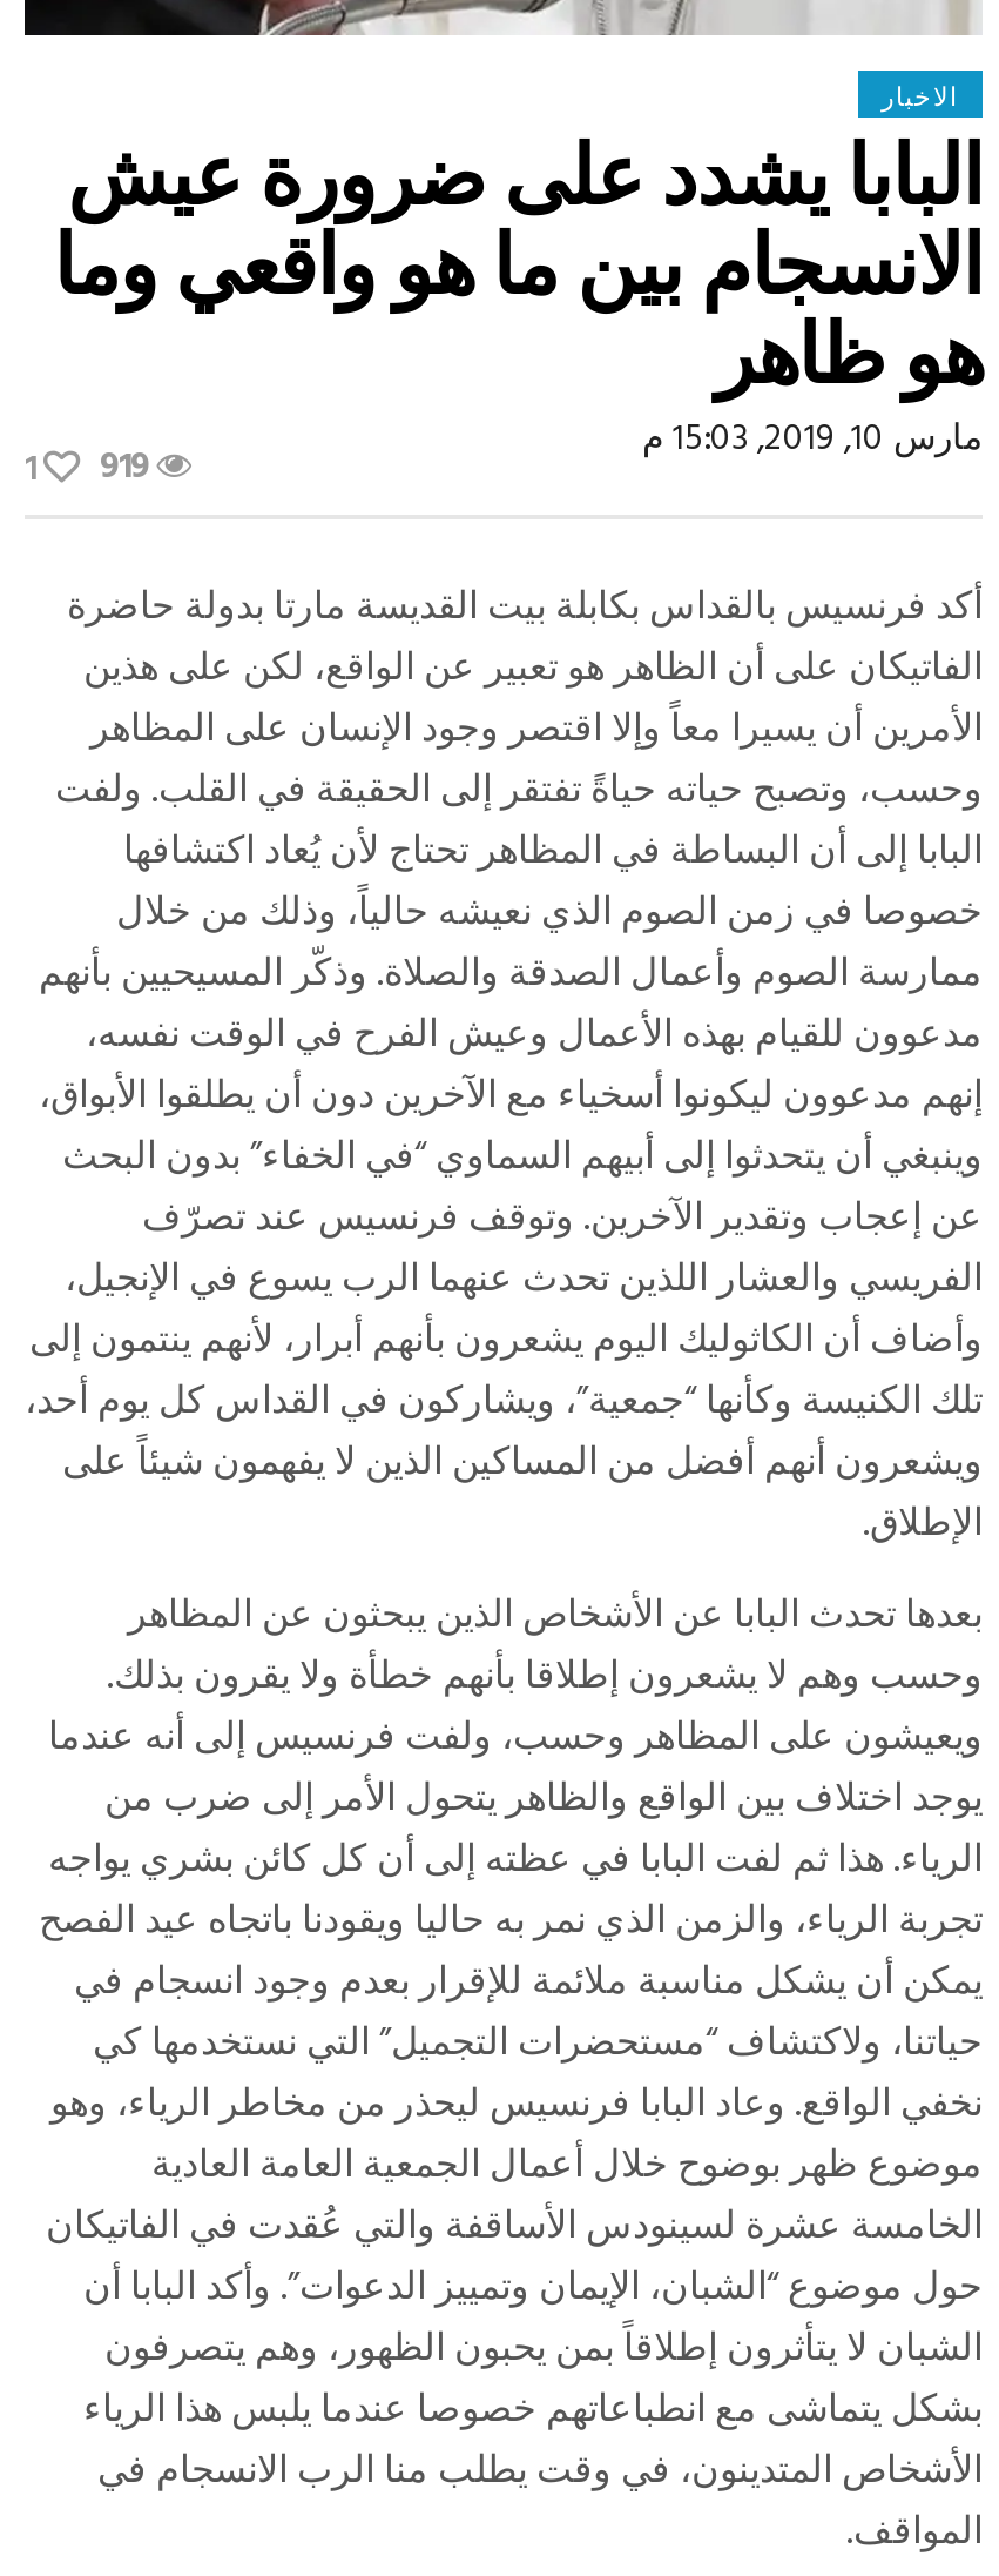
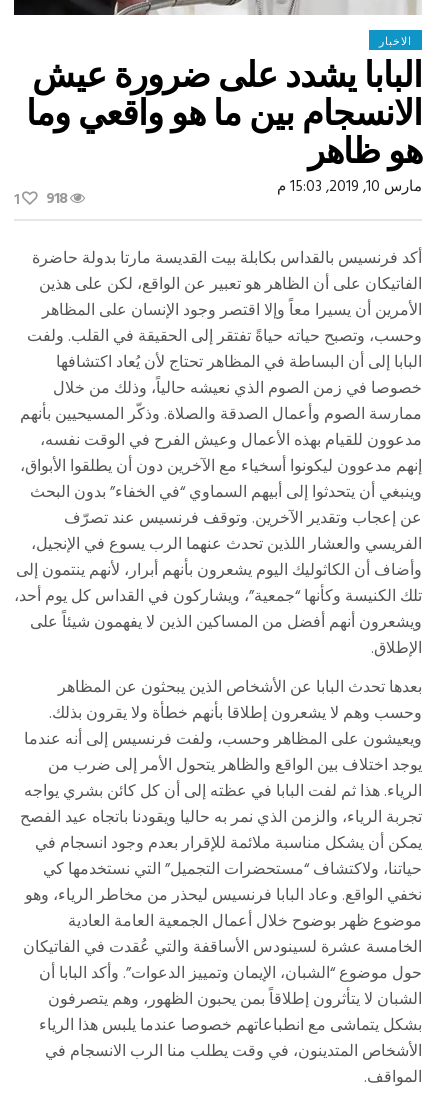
[25,440,149,498] 1 919 -> [14,187,67,212] 1 918

